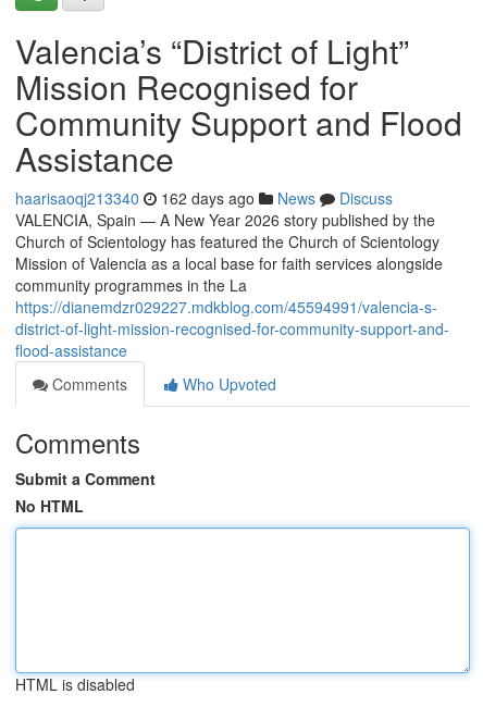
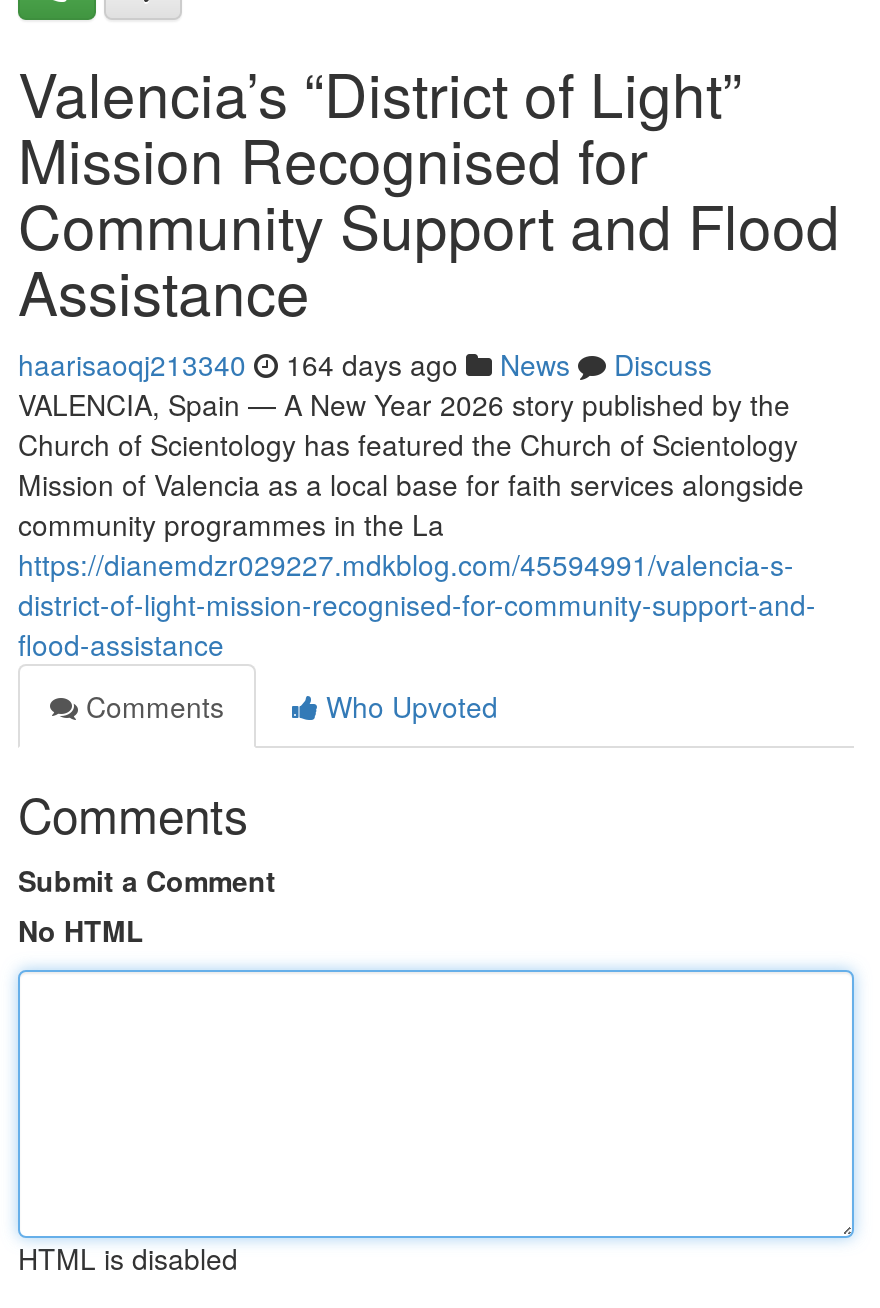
[15,187,393,209] haarisaoqj213340 162 days ago News Discuss -> [18,344,712,384] haarisaoqj213340 164 days ago News Discuss

